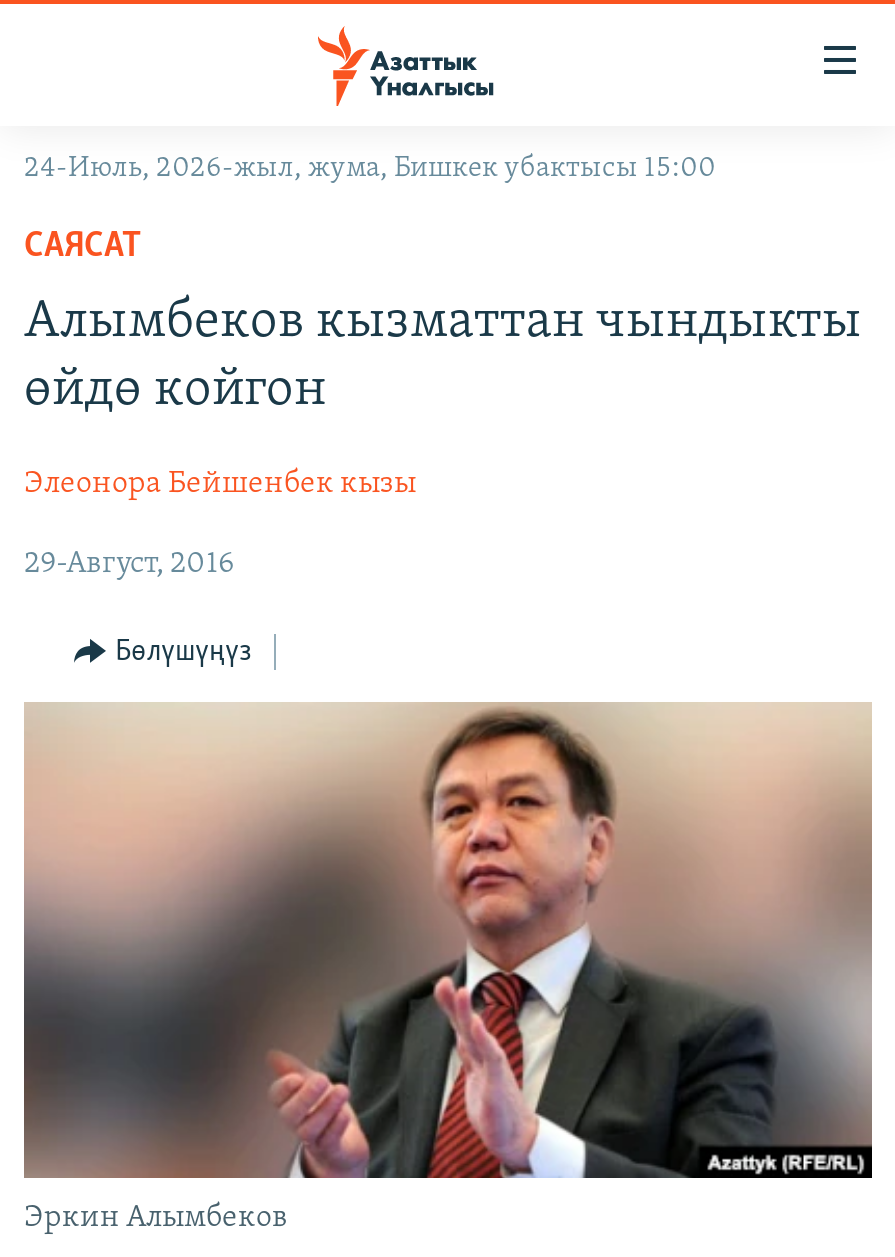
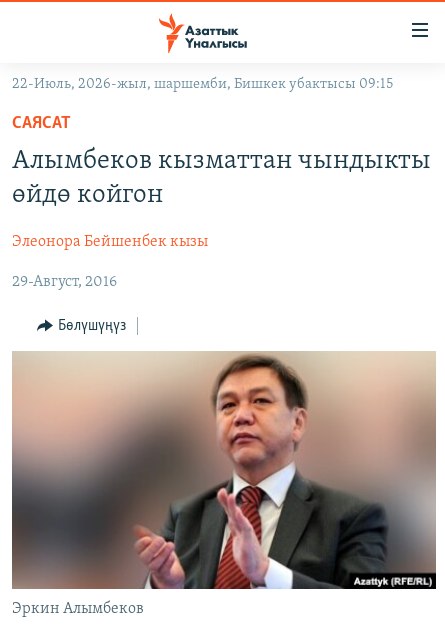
[24,154,716,184] 24-Июль, 2026-жыл, жума, Бишкек убактысы 15:00 -> [12,77,394,92] 22-Июль, 2026-жыл, шаршемби, Бишкек убактысы 09:15

